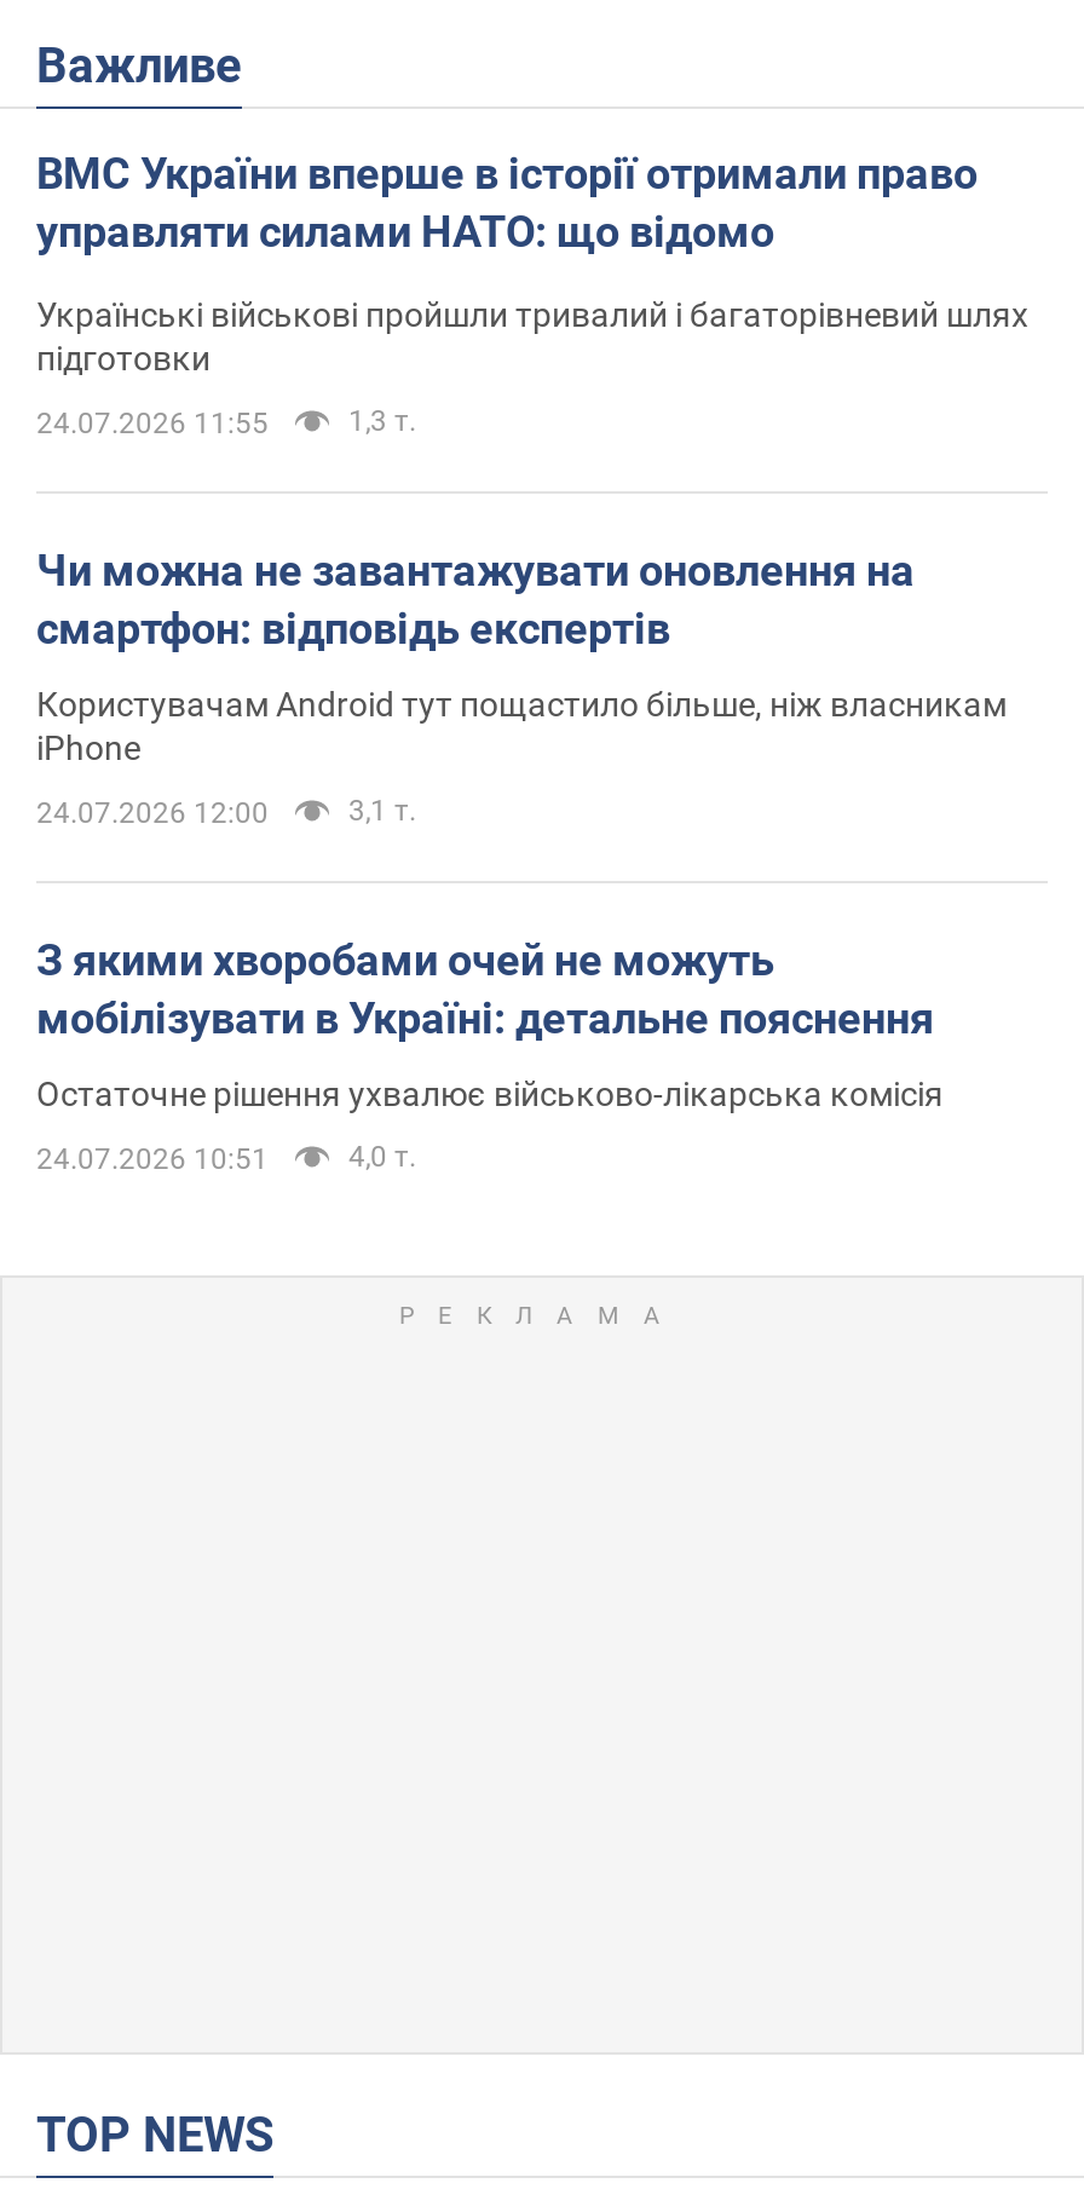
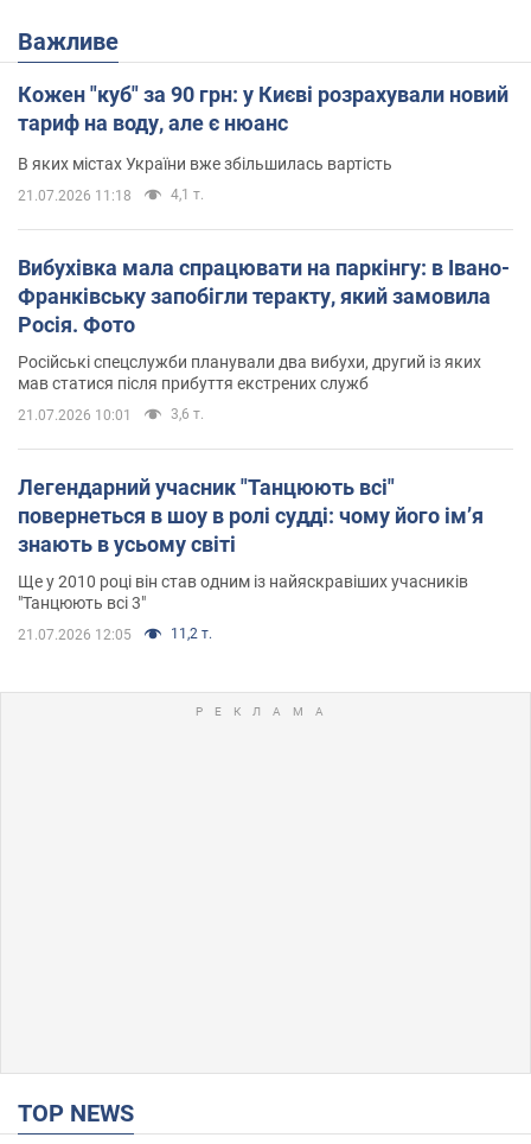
[36,148,978,257] ВМС України вперше в історії отримали право | управляти силами НАТО: що відомо -> [18,82,508,135] Кожен "куб" за 90 грн: у Києві розрахували новий | тариф на воду, але є нюанс
[36,295,1028,378] Українські військові пройшли тривалий і багаторівневий шлях | підготовки -> [18,154,392,173] В яких містах України вже збільшилась вартість
[36,404,416,440] 24.07.2026 11:55 | 1,3 т. -> [18,186,204,204] 21.07.2026 11:18 | 4,1 т.
[36,545,915,653] Чи можна не завантажувати оновлення на | смартфон: відповідь експертів -> [18,255,510,337] Вибухівка мала спрацювати на паркінгу: в Івано- | Франківську запобігли теракту, який замовила | Росія. Фото
[36,685,1007,767] Користувачам Android тут пощастило більше, ніж власникам | iPhone -> [18,352,481,393] Російські спецслужби планували два вибухи, другий із яких | мав статися після прибуття екстрених служб
[36,794,416,830] 24.07.2026 12:00 | 3,1 т. -> [18,406,204,424] 21.07.2026 10:01 | 3,6 т.
[36,934,934,1043] З якими хворобами очей не можуть | мобілізувати в Україні: детальне пояснення -> [18,475,484,557] Легендарний учасник "Танцюють всі" | повернеться в шоу в ролі судді: чому його імʼя | знають в усьому світі
[36,1075,944,1113] Остаточне рішення ухвалює військово-лікарська комісія -> [18,572,468,612] Ще у 2010 році він став одним із найяскравіших учасників | "Танцюють всі 3"
[36,1140,416,1176] 24.07.2026 10:51 | 4,0 т. -> [18,625,212,643] 21.07.2026 12:05 | 11,2 т.

